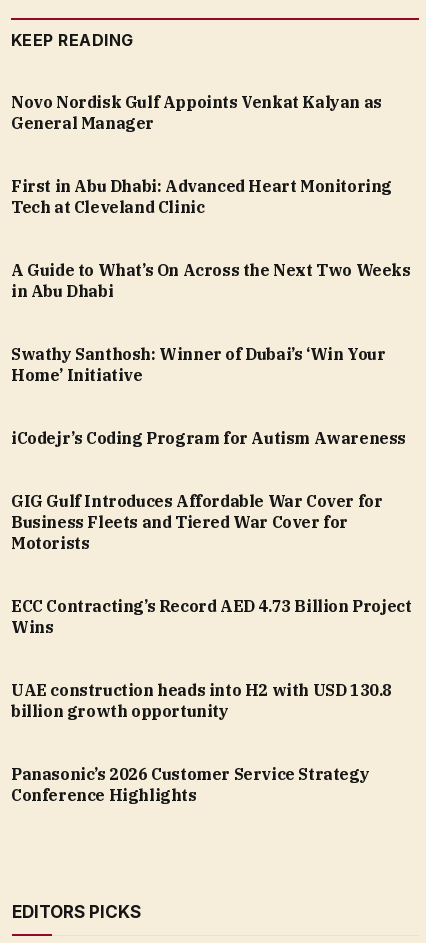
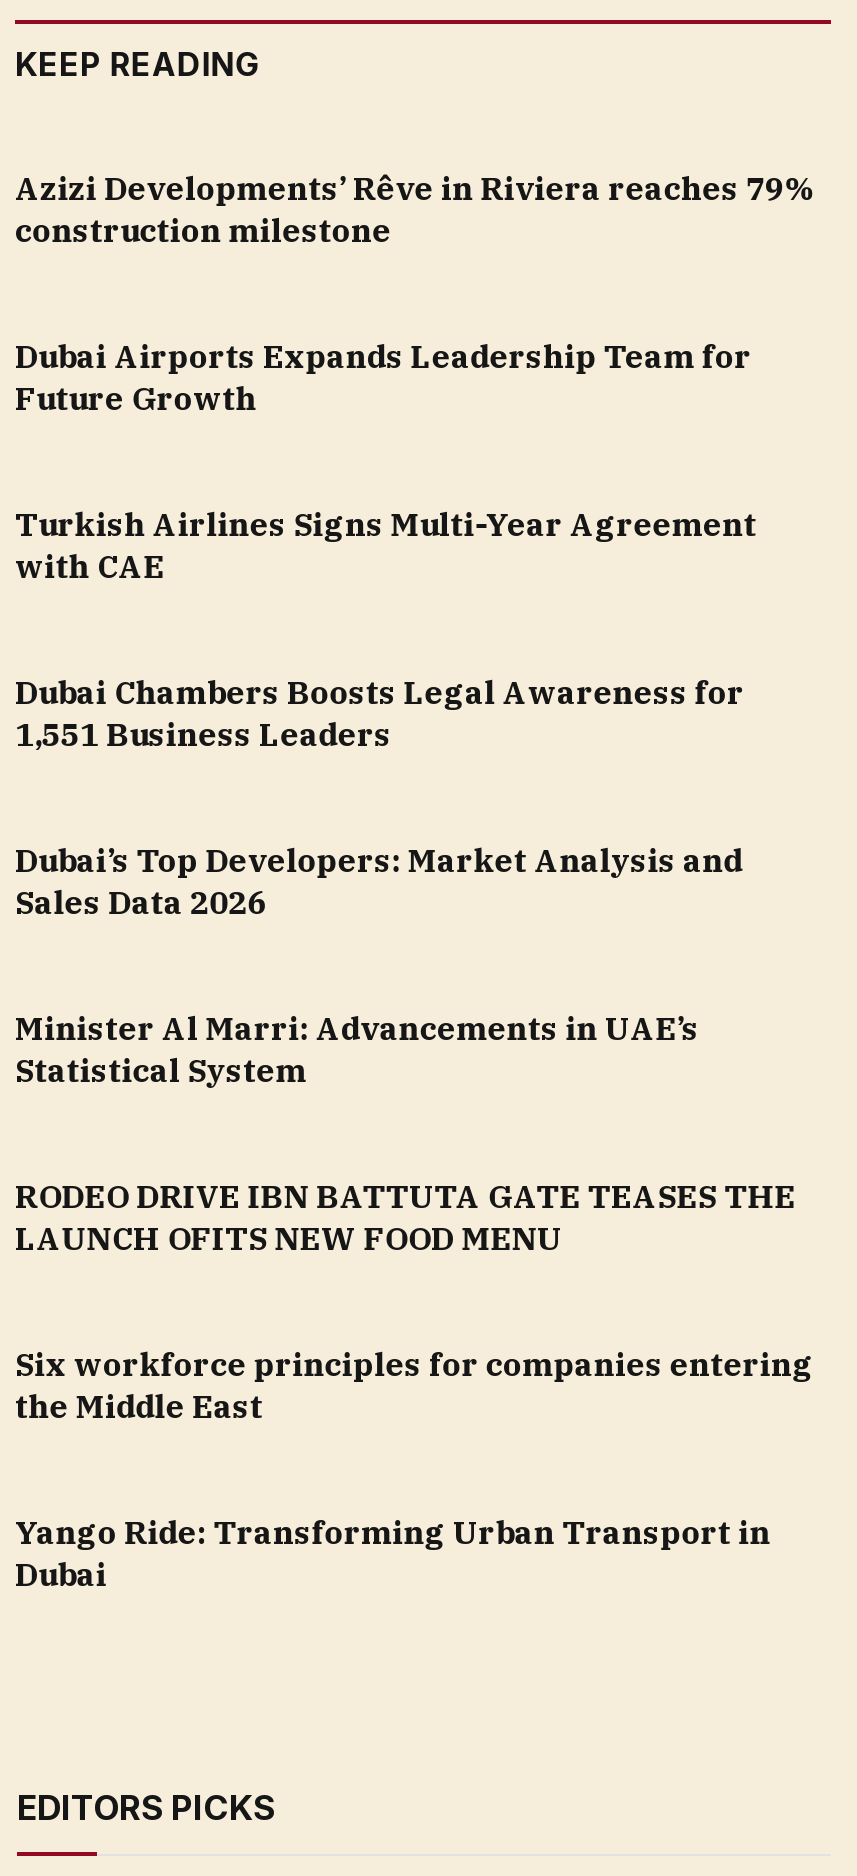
[11,92,382,133] Novo Nordisk Gulf Appoints Venkat Kalyan as | General Manager -> [15,168,813,250] Azizi Developments’ Rêve in Riviera reaches 79% | construction milestone
[11,176,392,217] First in Abu Dhabi: Advanced Heart Monitoring | Tech at Cleveland Clinic -> [15,336,751,418] Dubai Airports Expands Leadership Team for | Future Growth
[11,260,411,301] A Guide to What’s On Across the Next Two Weeks | in Abu Dhabi -> [15,504,757,586] Turkish Airlines Signs Multi-Year Agreement | with CAE
[11,344,385,385] Swathy Santhosh: Winner of Dubai’s ‘Win Your | Home’ Initiative -> [15,672,744,754] Dubai Chambers Boosts Legal Awareness for | 1,551 Business Leaders
[11,428,406,448] iCodejr’s Coding Program for Autism Awareness -> [15,840,743,922] Dubai’s Top Developers: Market Analysis and | Sales Data 2026
[11,491,382,553] GIG Gulf Introduces Affordable War Cover for | Business Fleets and Tiered War Cover for | Motorists -> [15,1008,699,1090] Minister Al Marri: Advancements in UAE’s | Statistical System
[11,596,411,637] ECC Contracting’s Record AED 4.73 Billion Project | Wins -> [15,1176,796,1258] RODEO DRIVE IBN BATTUTA GATE TEASES THE | LAUNCH OFITS NEW FOOD MENU
[11,680,392,721] UAE construction heads into H2 with USD 130.8 | billion growth opportunity -> [15,1344,813,1426] Six workforce principles for companies entering | the Middle East
[11,764,369,805] Panasonic’s 2026 Customer Service Strategy | Conference Highlights -> [15,1512,771,1594] Yango Ride: Transforming Urban Transport in | Dubai

